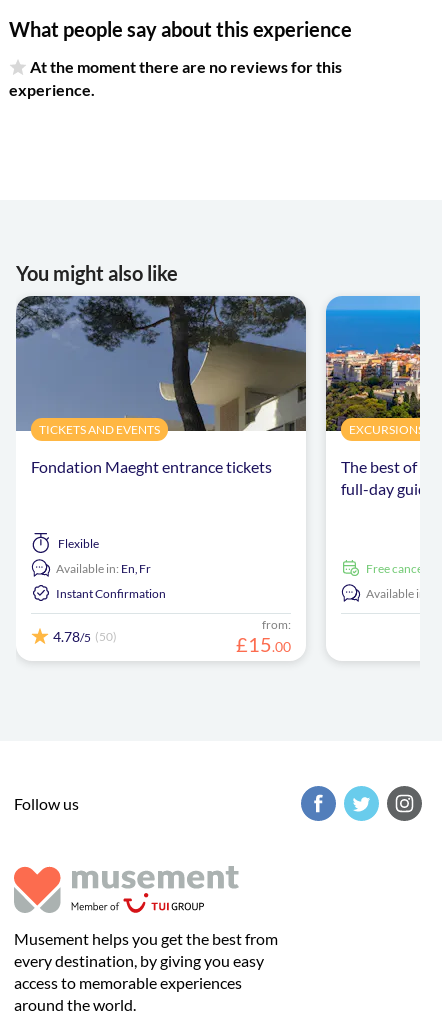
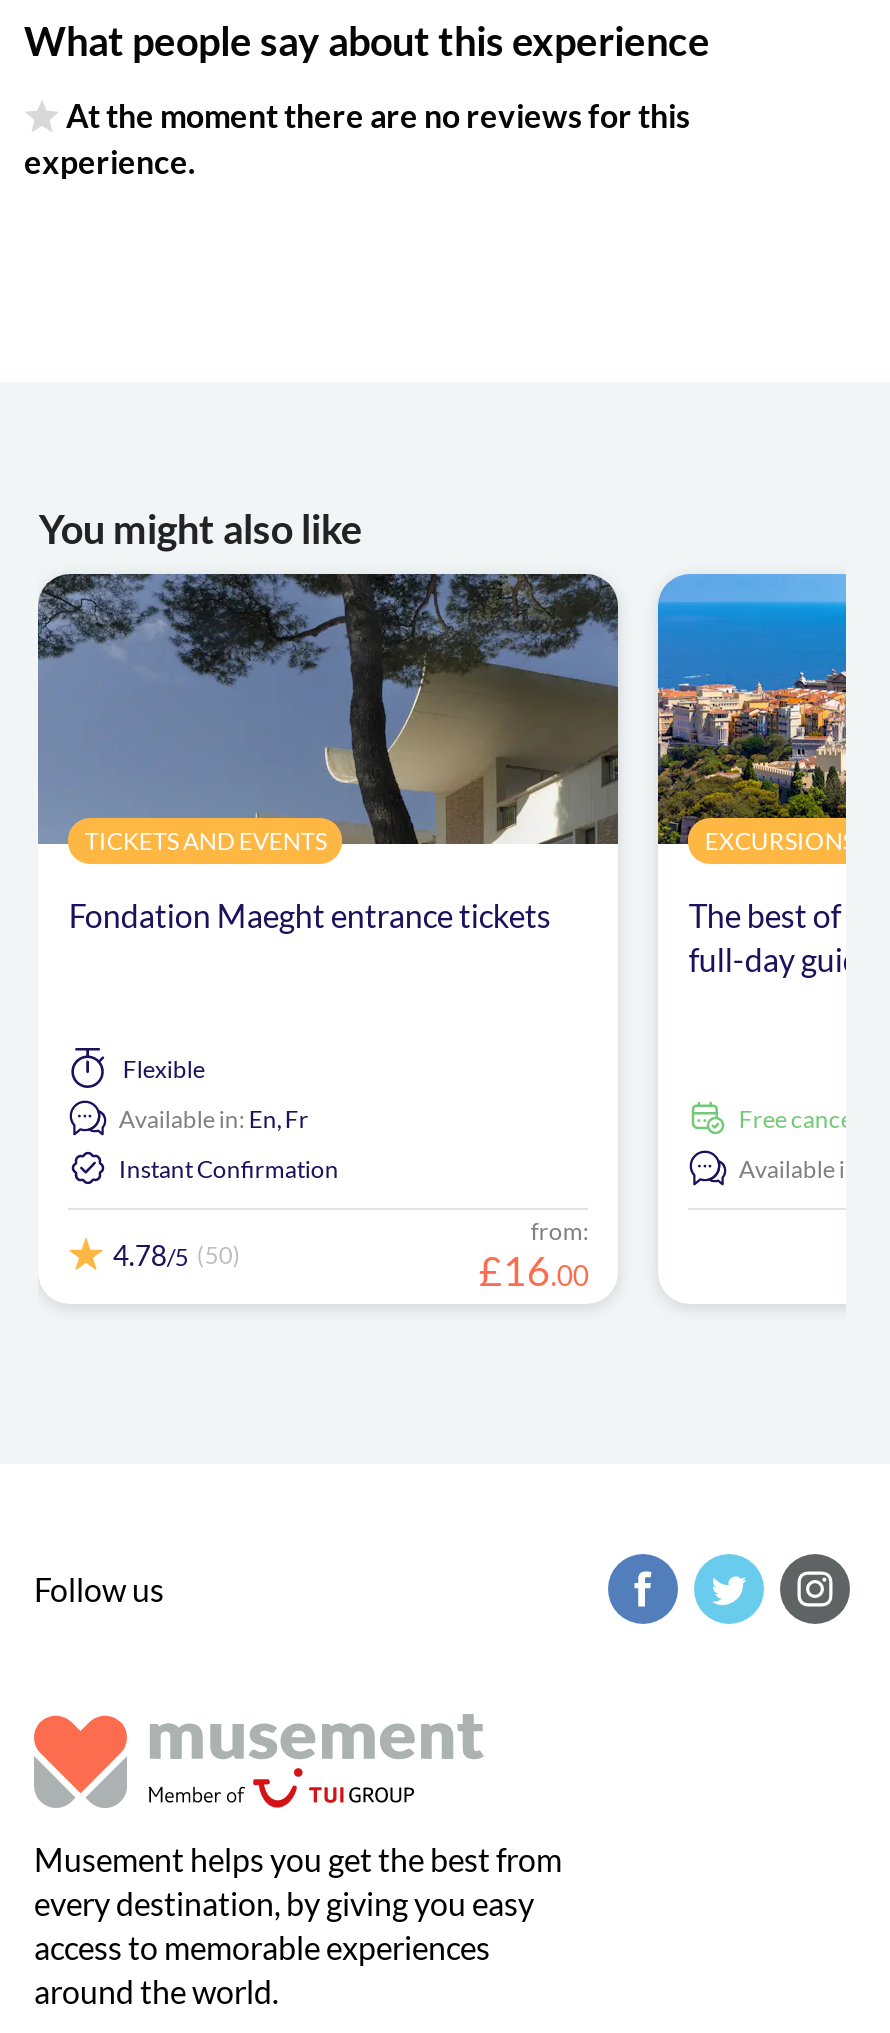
[236,632,291,656] £15.00 -> [479,1247,589,1295] £16.00

